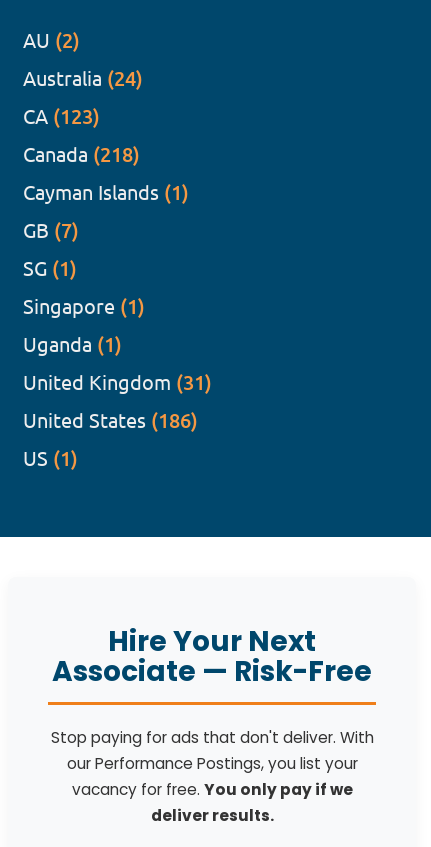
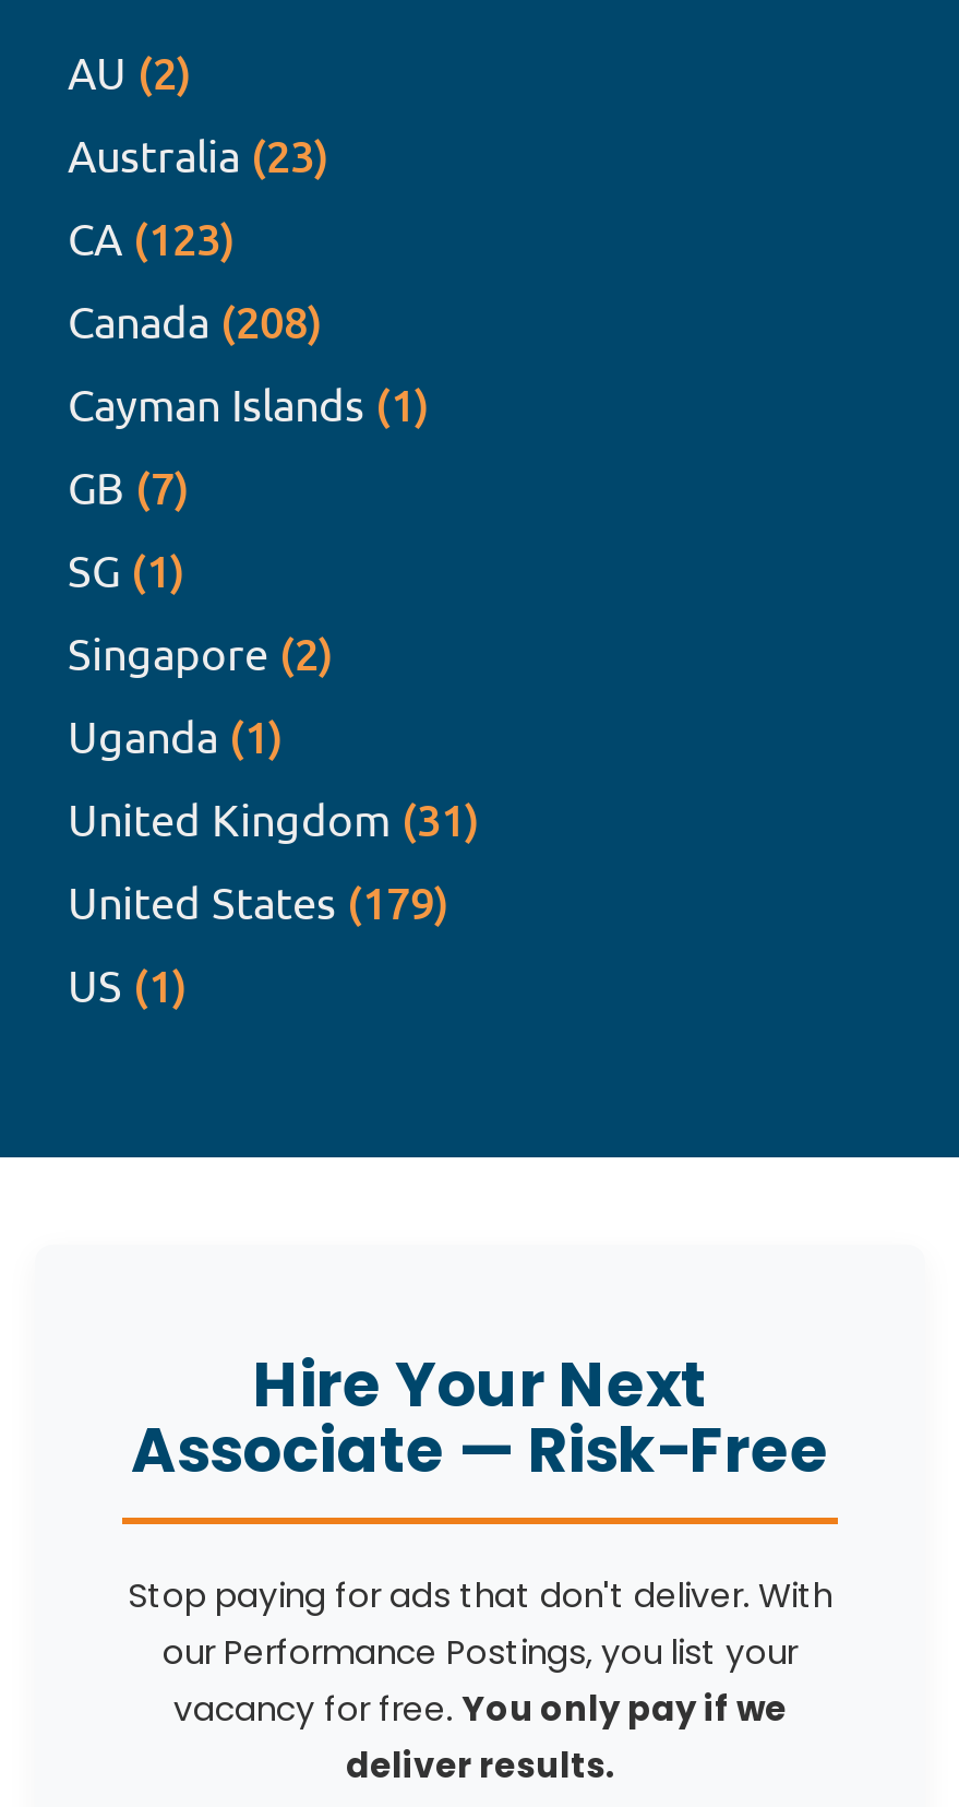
[23,65,143,91] Australia (24) -> [68,127,329,183] Australia (23)
[23,141,140,167] Canada (218) -> [68,293,323,349] Canada (208)
[23,293,145,319] Singapore (1) -> [68,625,334,681] Singapore (2)
[23,407,198,433] United States (186) -> [68,873,449,930] United States (179)

